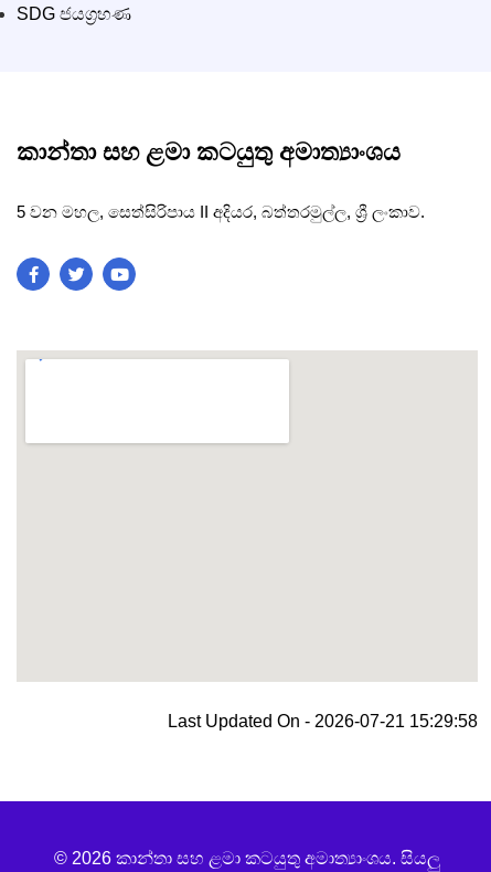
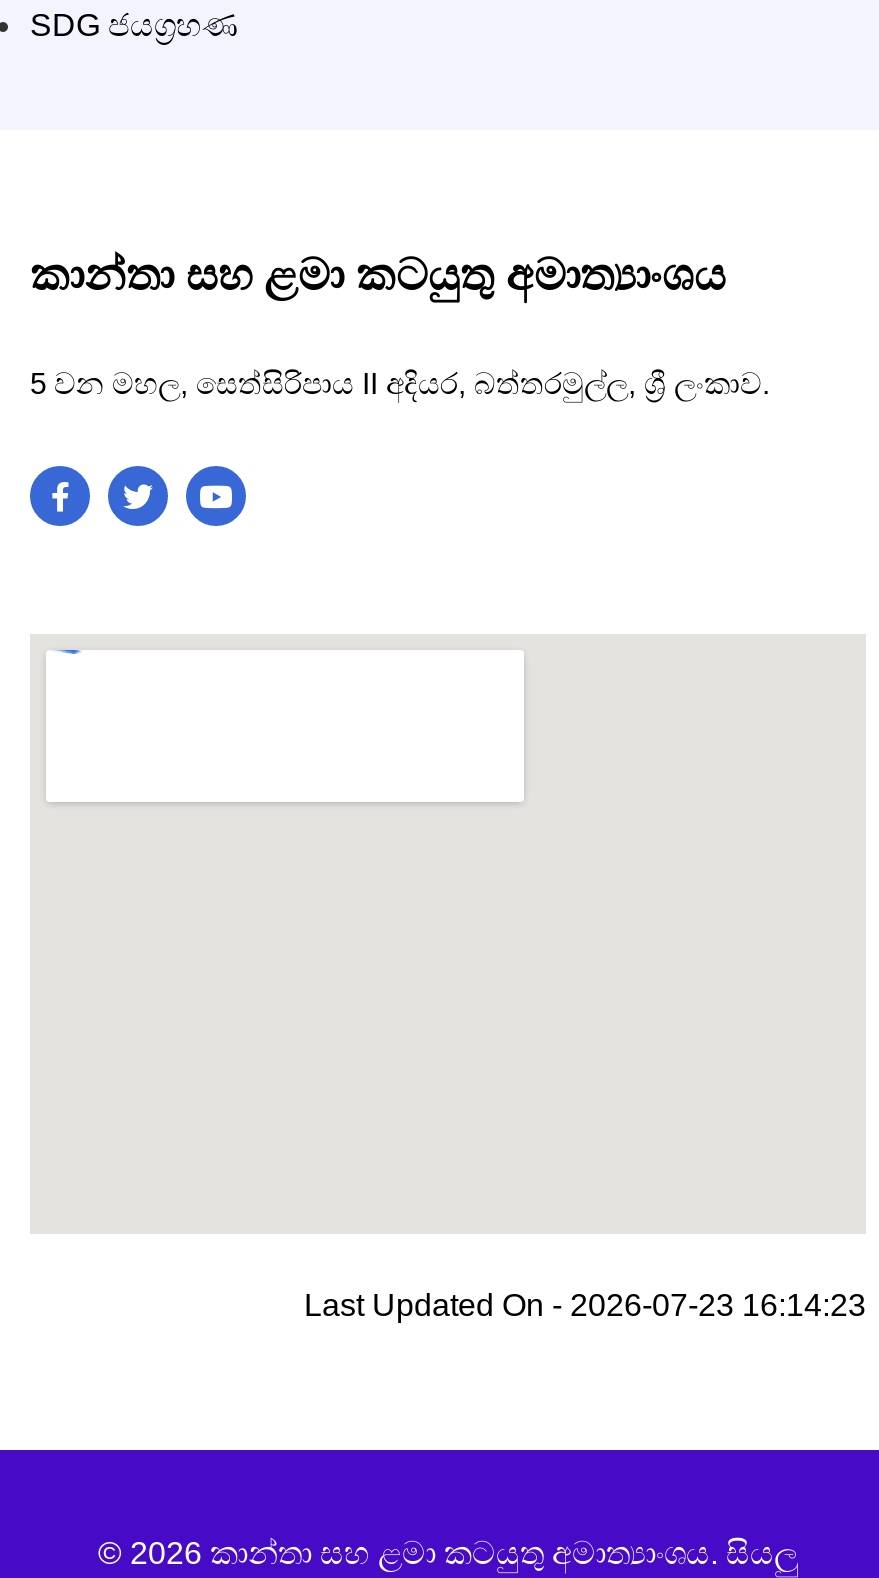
[168,711,478,730] Last Updated On - 2026-07-21 15:29:58 -> [304,1287,866,1321] Last Updated On - 2026-07-23 16:14:23

